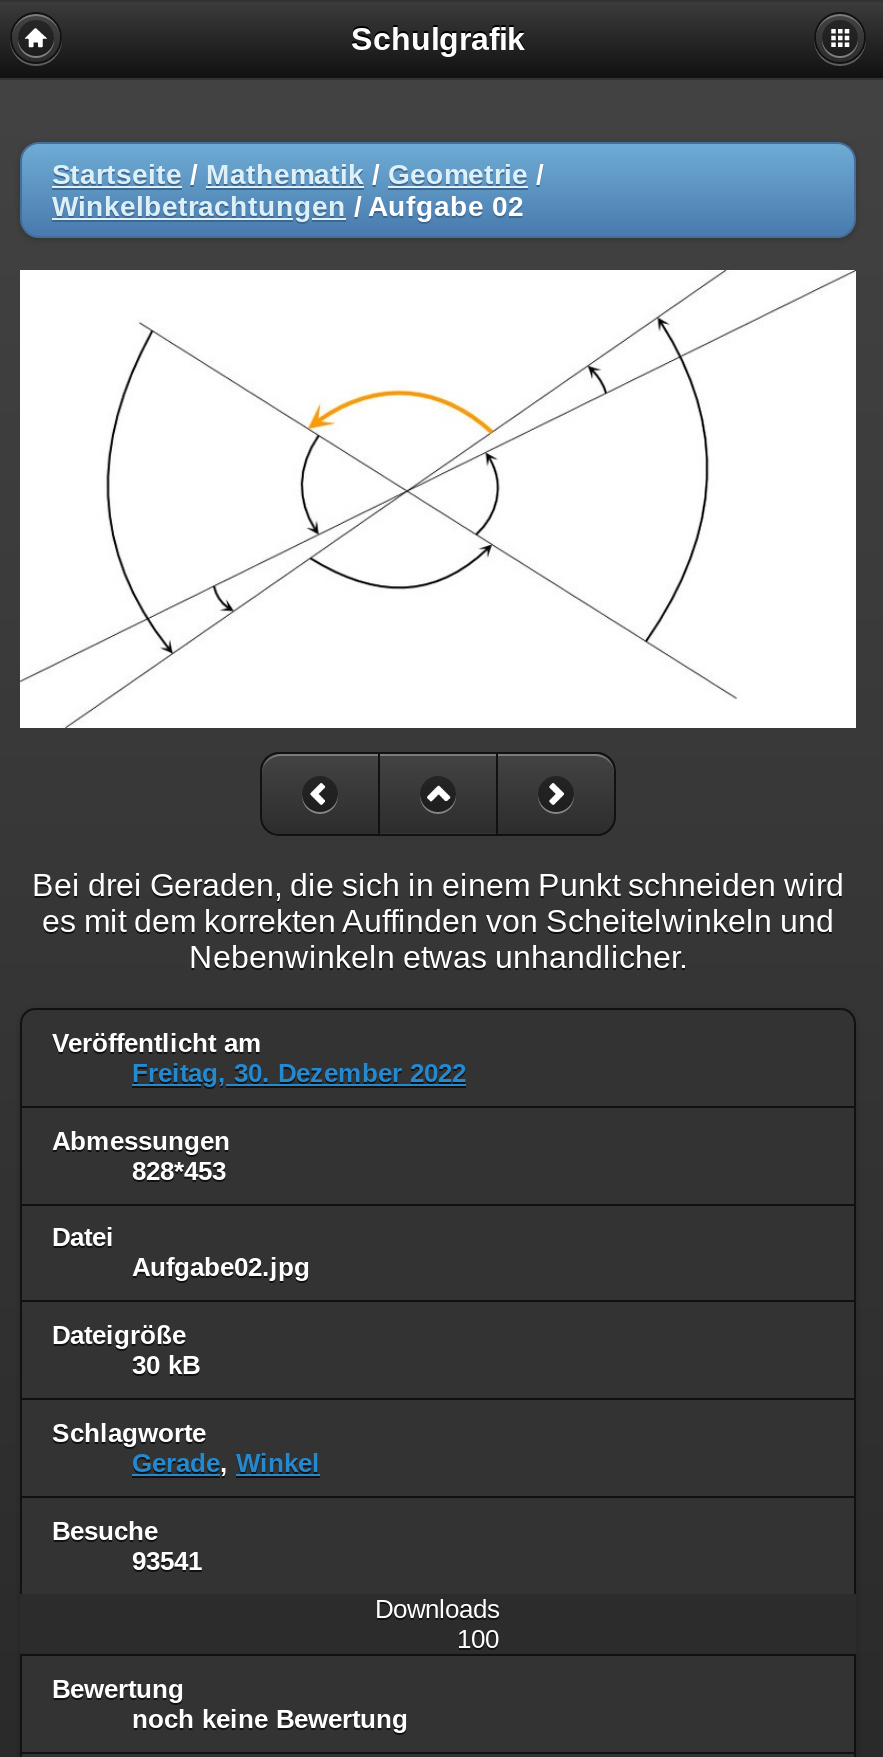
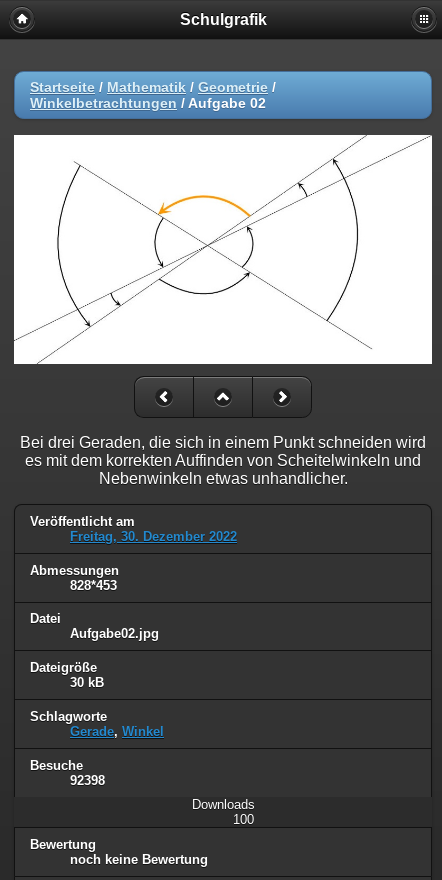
[132,1546,202,1576] 93541 -> [70,773,105,788] 92398

